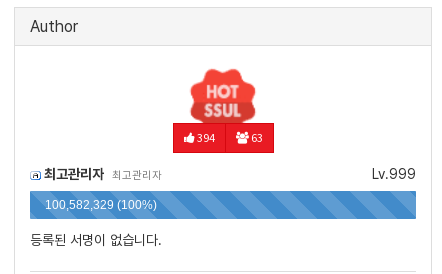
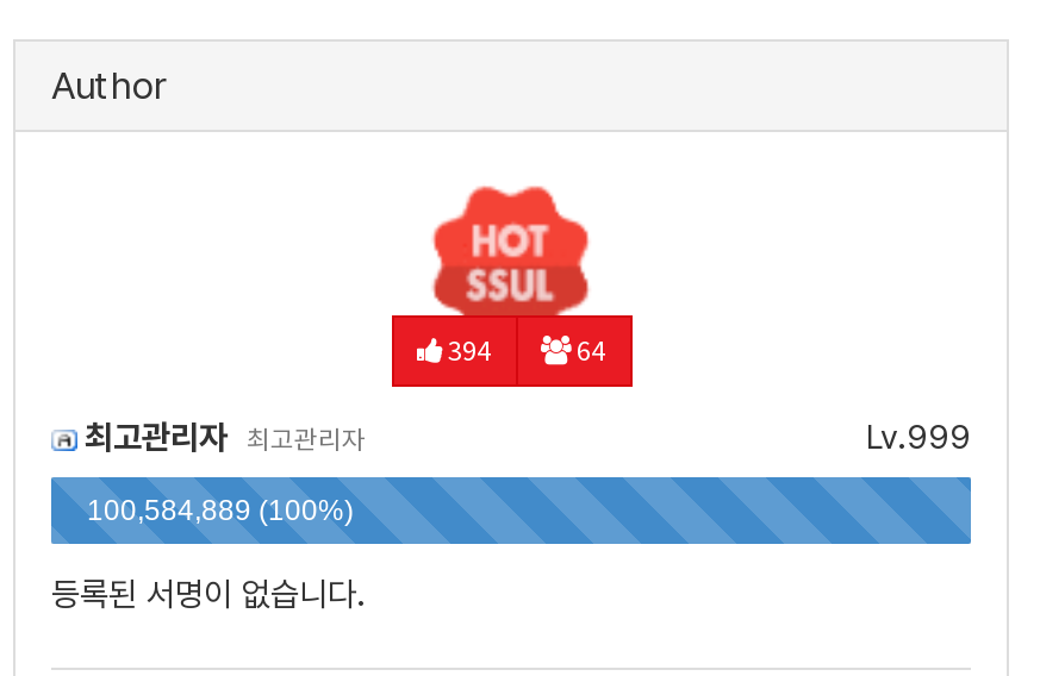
[250,130,262,145] 63 -> [577,333,605,368] 64
[45,198,157,212] 100,582,329 (100%) -> [87,494,354,527] 100,584,889 (100%)

